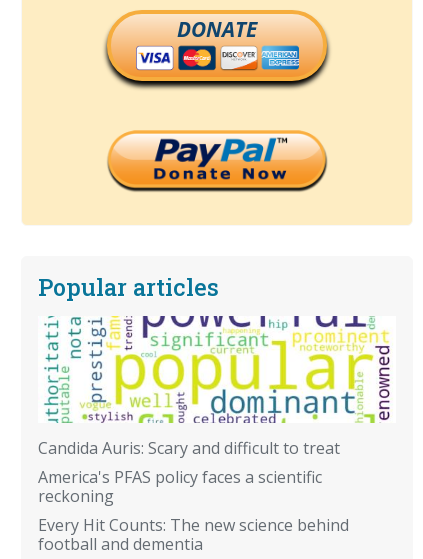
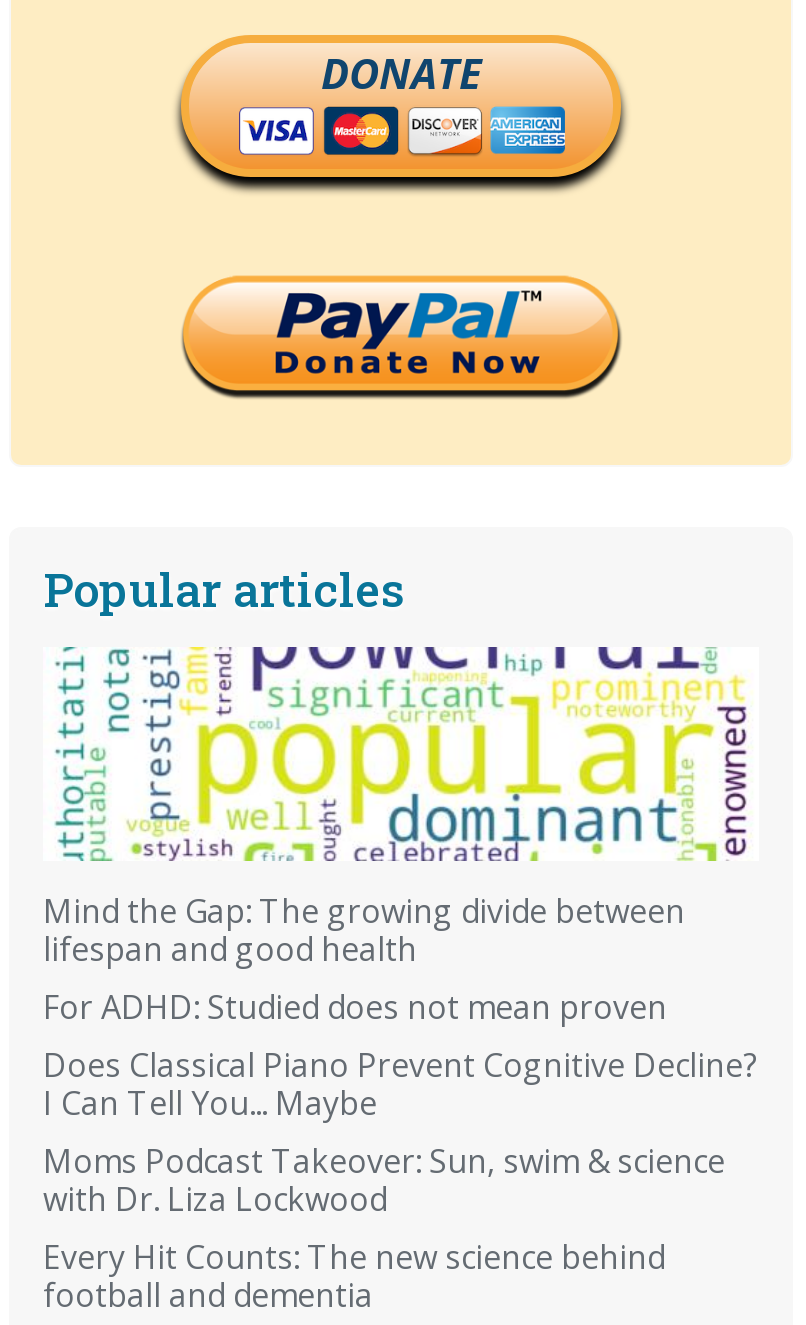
[38,437,340,507] Candida Auris: Scary and difficult to treat | America's PFAS policy faces a scientific | reckoning -> [43,889,757,1221] Mind the Gap: The growing divide between | lifespan and good health | For ADHD: Studied does not mean proven | Does Classical Piano Prevent Cognitive Decline? | I Can Tell You... Maybe | Moms Podcast Takeover: Sun, swim & science | with Dr. Liza Lockwood

